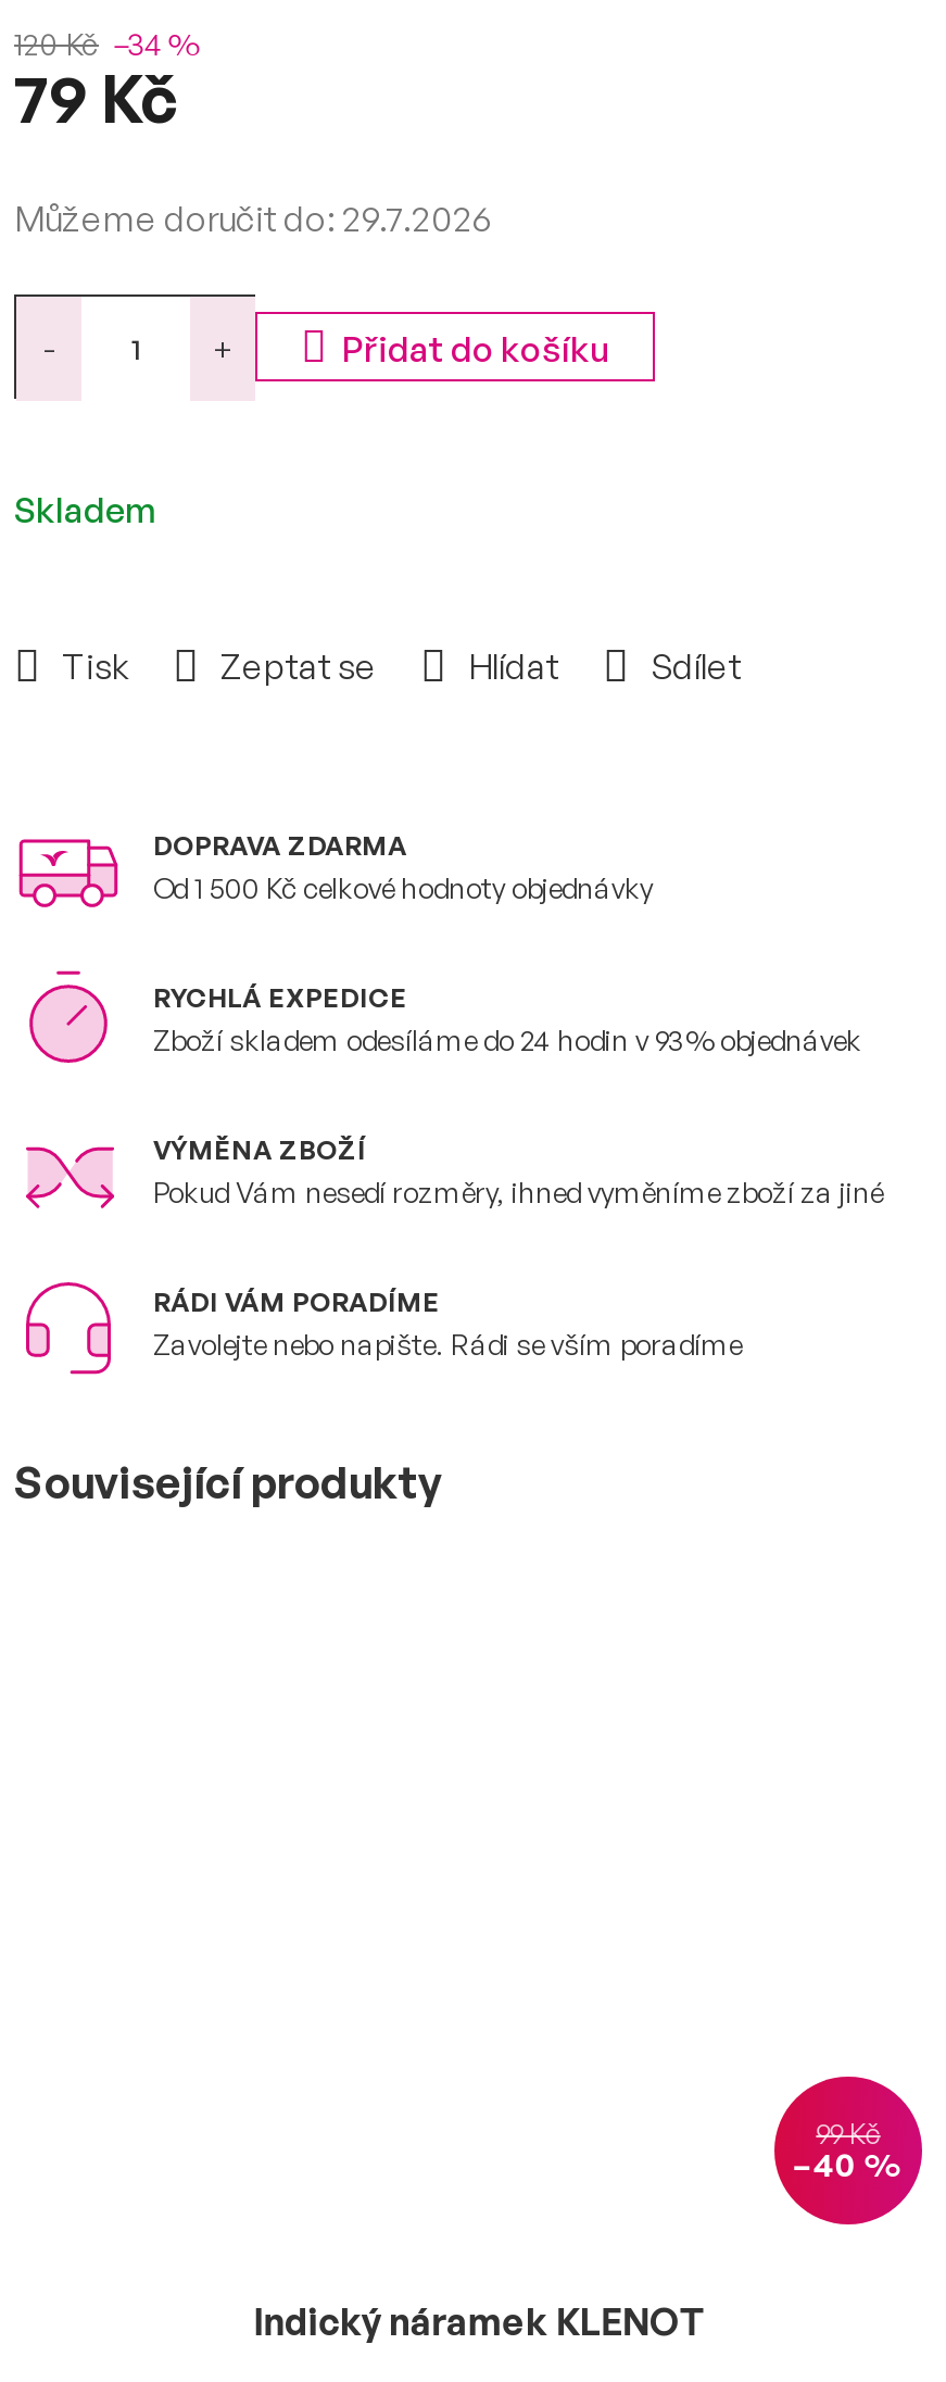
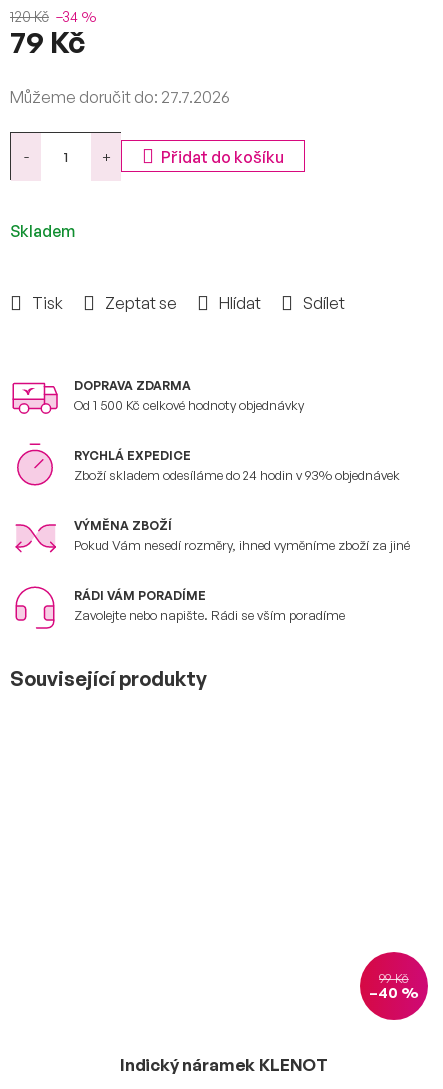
[14,198,492,241] Můžeme doručit do: 29.7.2026 -> [10,87,230,107] Můžeme doručit do: 27.7.2026

